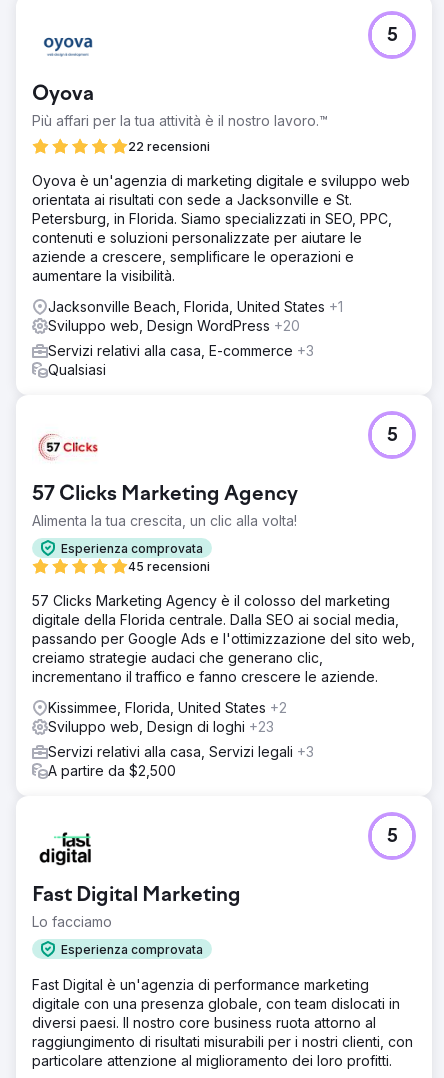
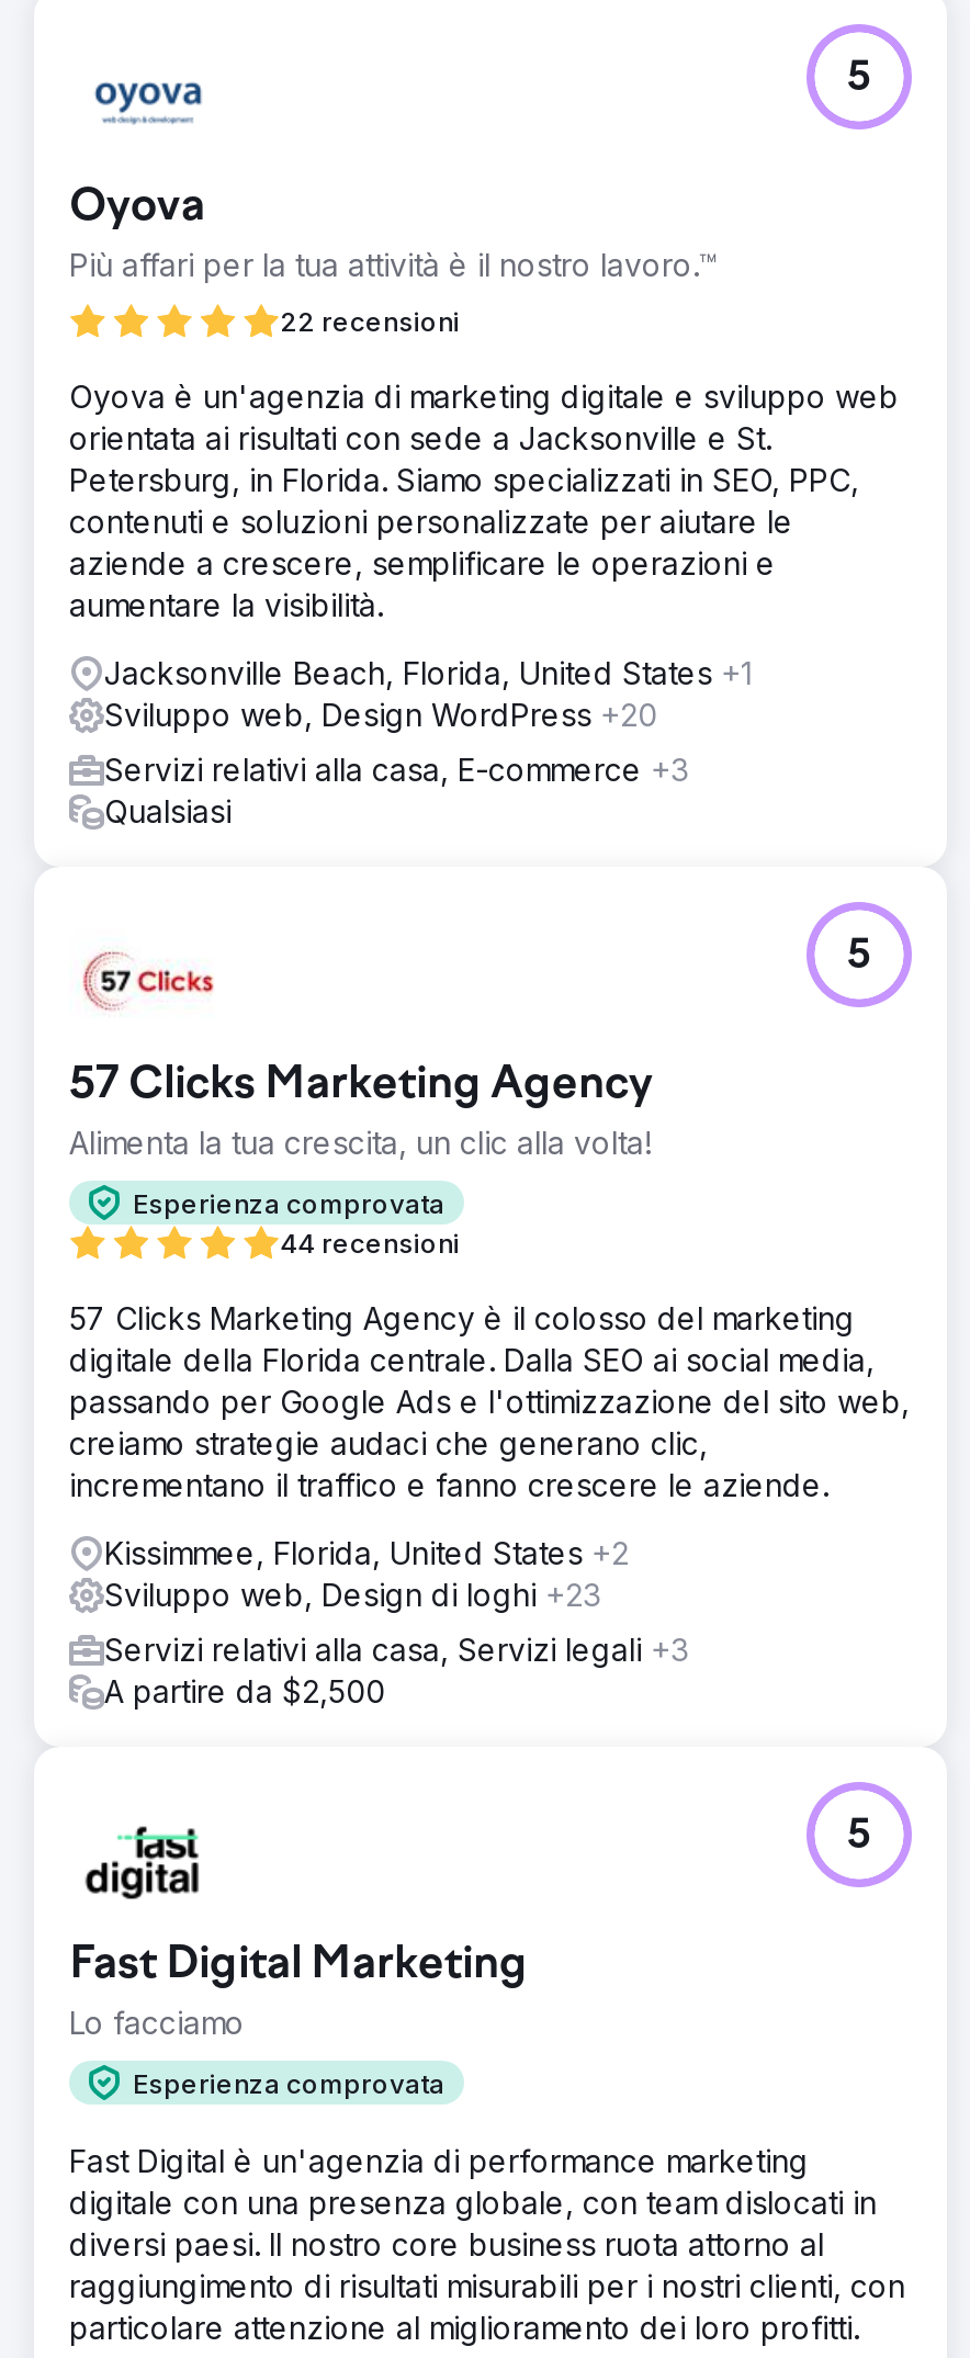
[128,559,210,574] 45 recensioni -> [280,1227,460,1260] 44 recensioni

